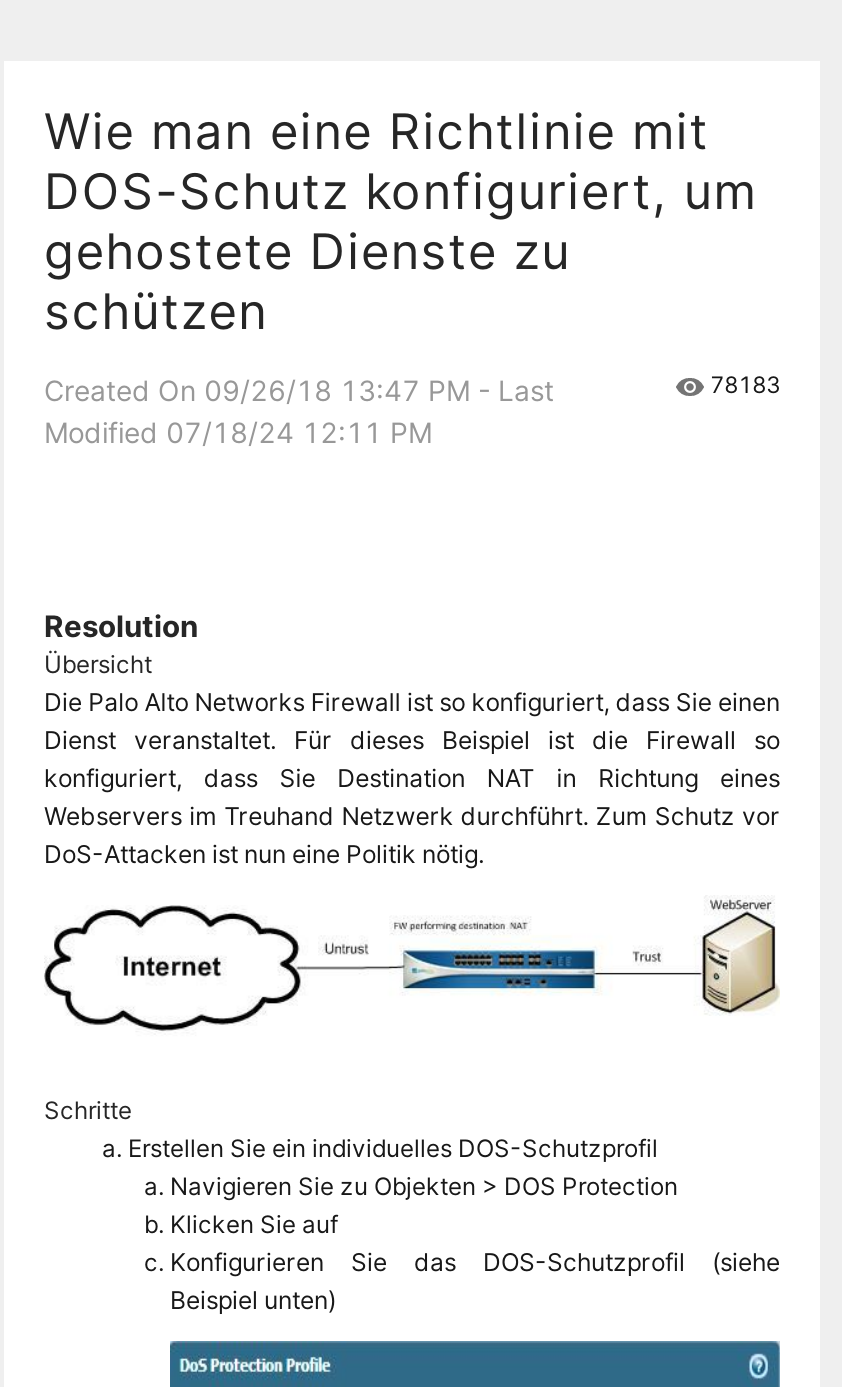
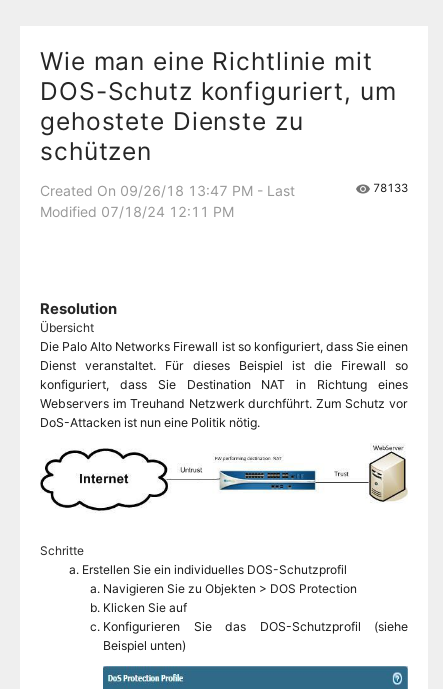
[710,371,780,399] 78183 -> [373,181,408,195] 78133

